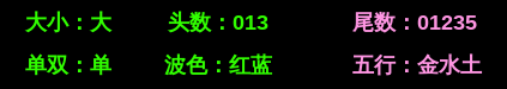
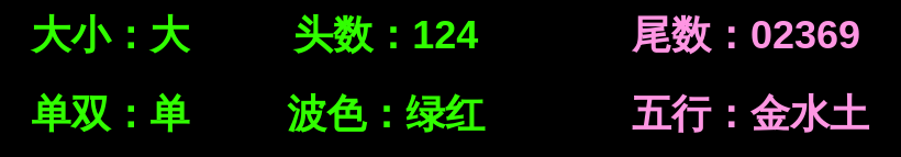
[168,11,269,35] 头数：013 -> [294,14,478,58] 头数：124
[352,11,477,35] 尾数：01235 -> [632,14,860,58] 尾数：02369
[164,54,272,77] 波色：红蓝 -> [287,93,485,137] 波色：绿红

